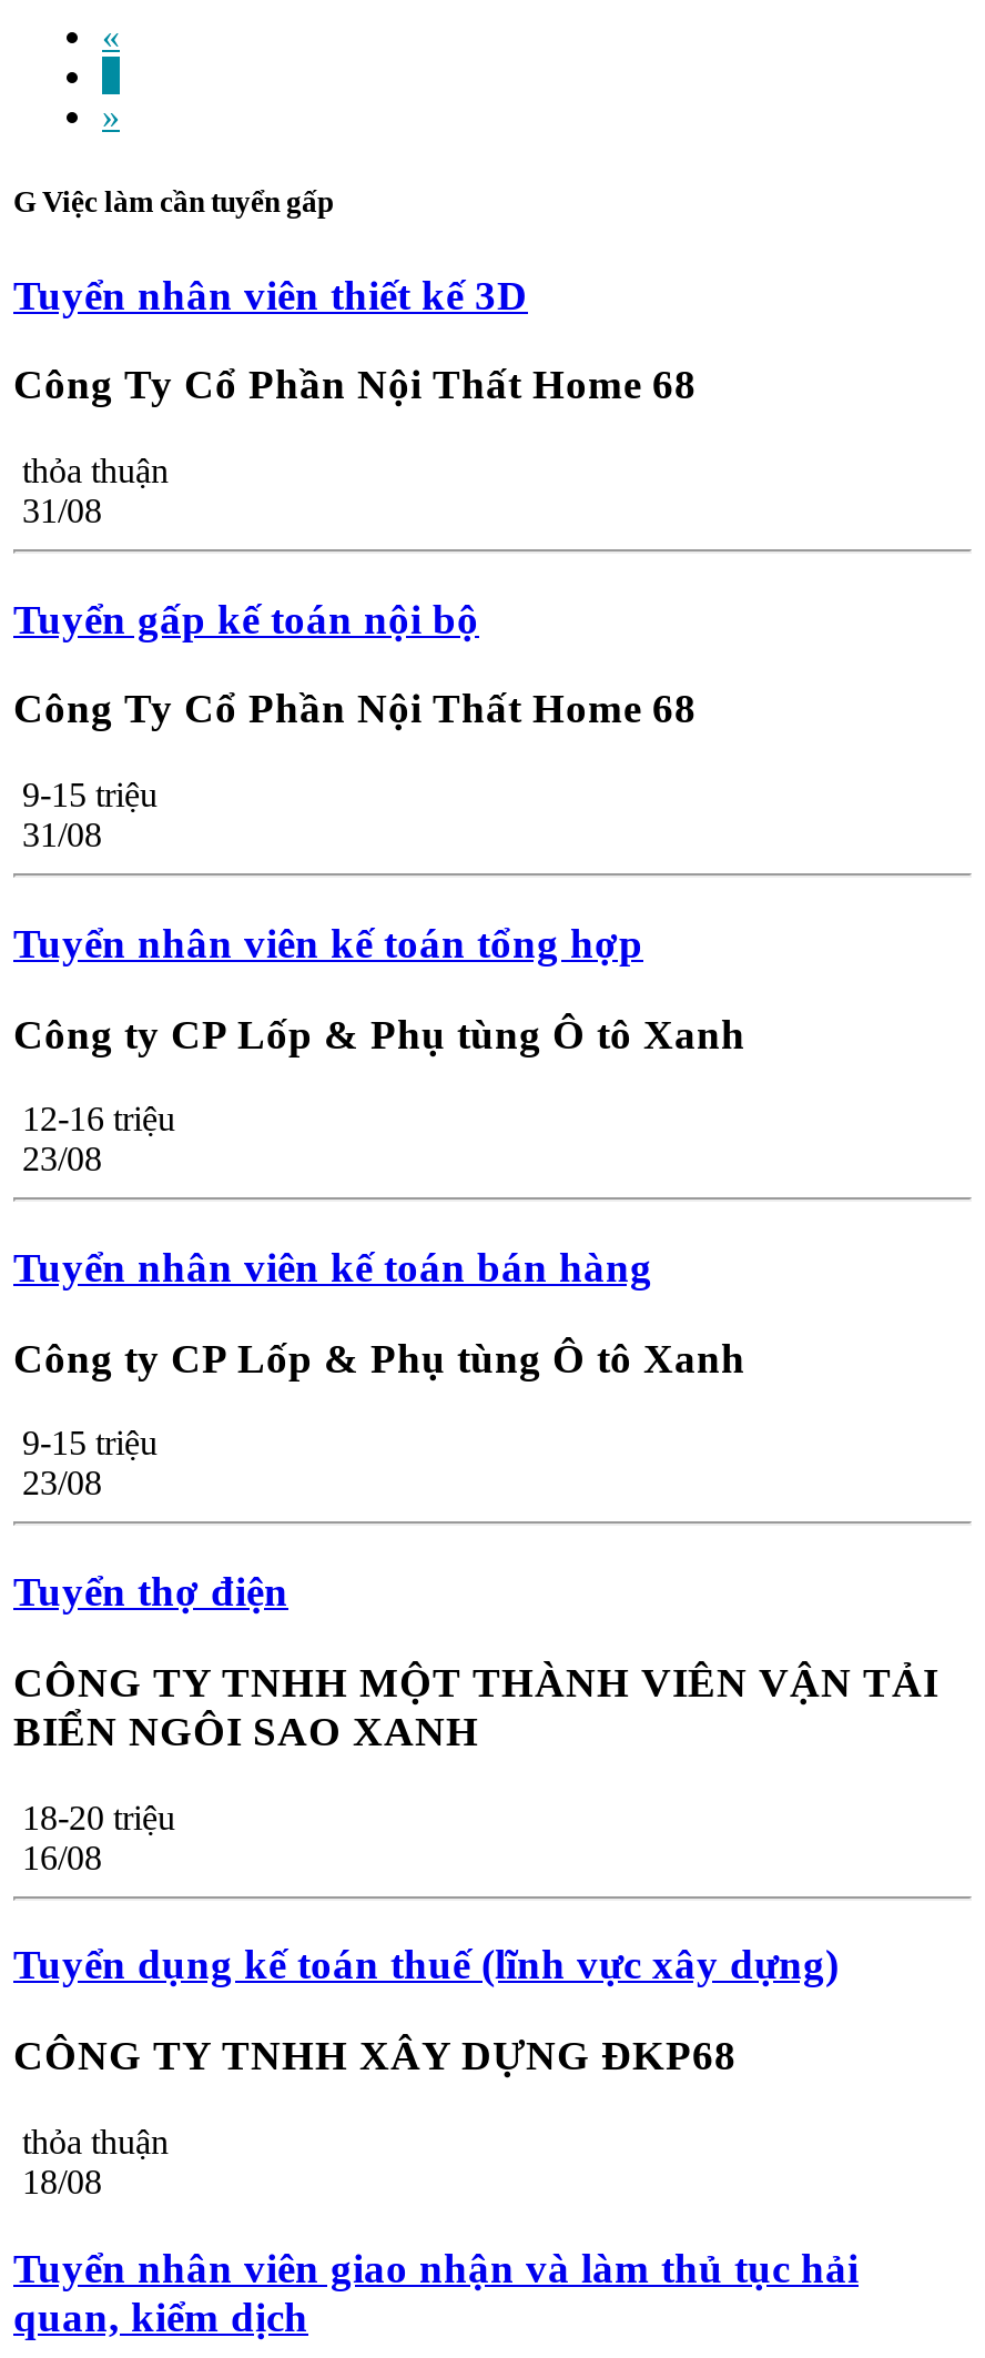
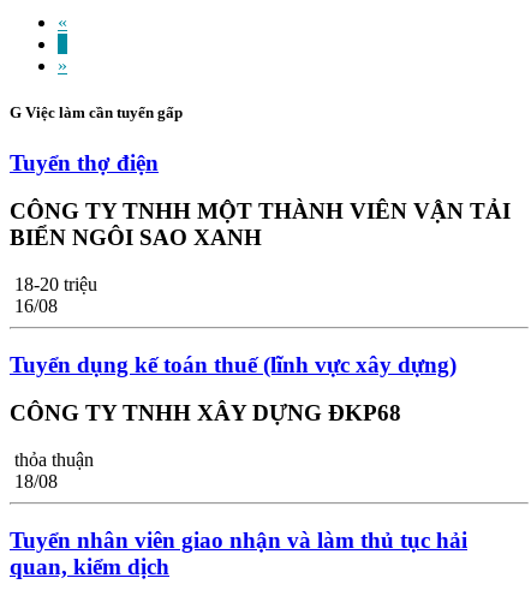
[13,271,745,1502] Tuyển nhân viên thiết kế 3D | Công Ty Cổ Phần Nội Thất Home 68 | thỏa thuận | 31/08 | Tuyển gấp kế toán nội bộ | Công Ty Cổ Phần Nội Thất Home 68 | 9-15 triệu | 31/08 | Tuyển nhân viên kế toán tổng hợp | Công ty CP Lốp & Phụ tùng Ô tô Xanh | 12-16 triệu | 23/08 | Tuyển nhân viên kế toán bán hàng | Công ty CP Lốp & Phụ tùng Ô tô Xanh | 9-15 triệu | 23/08 -> none

